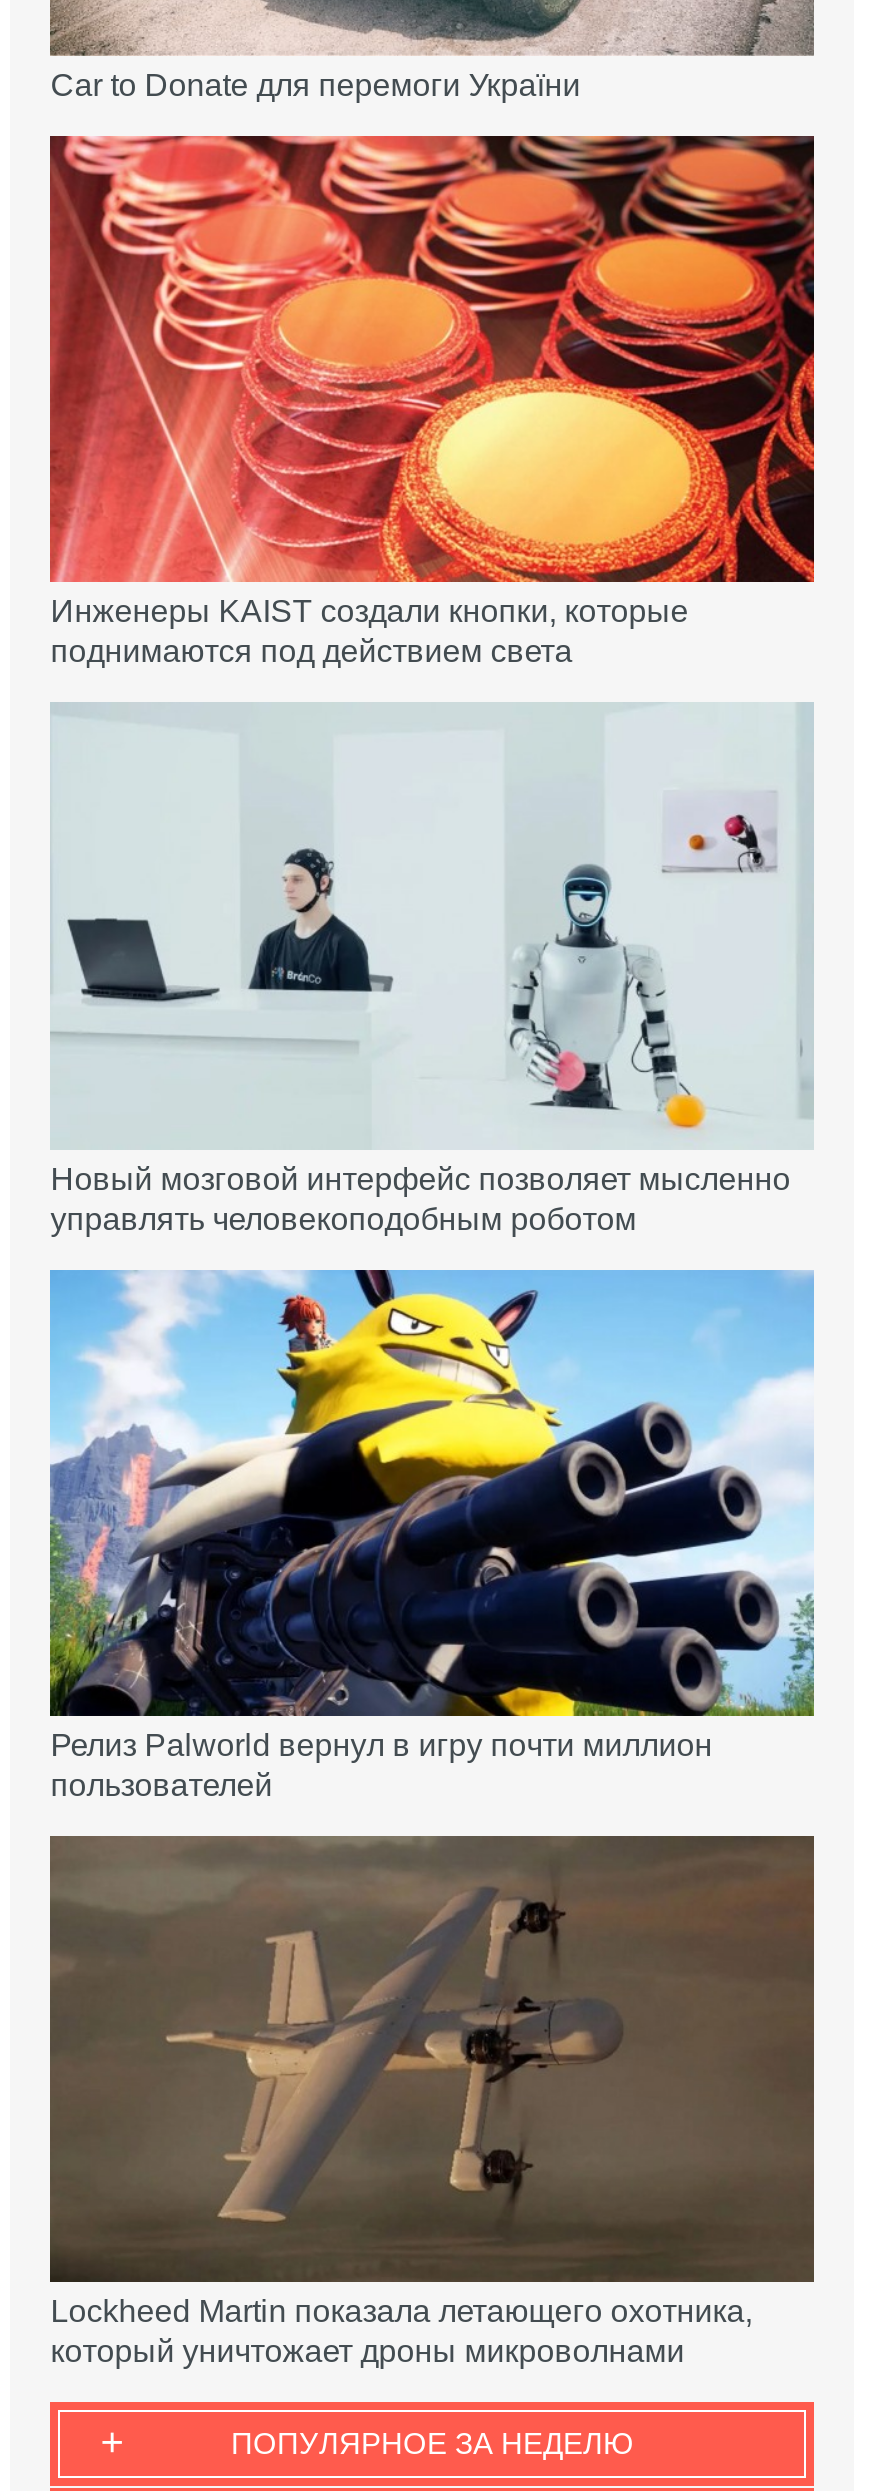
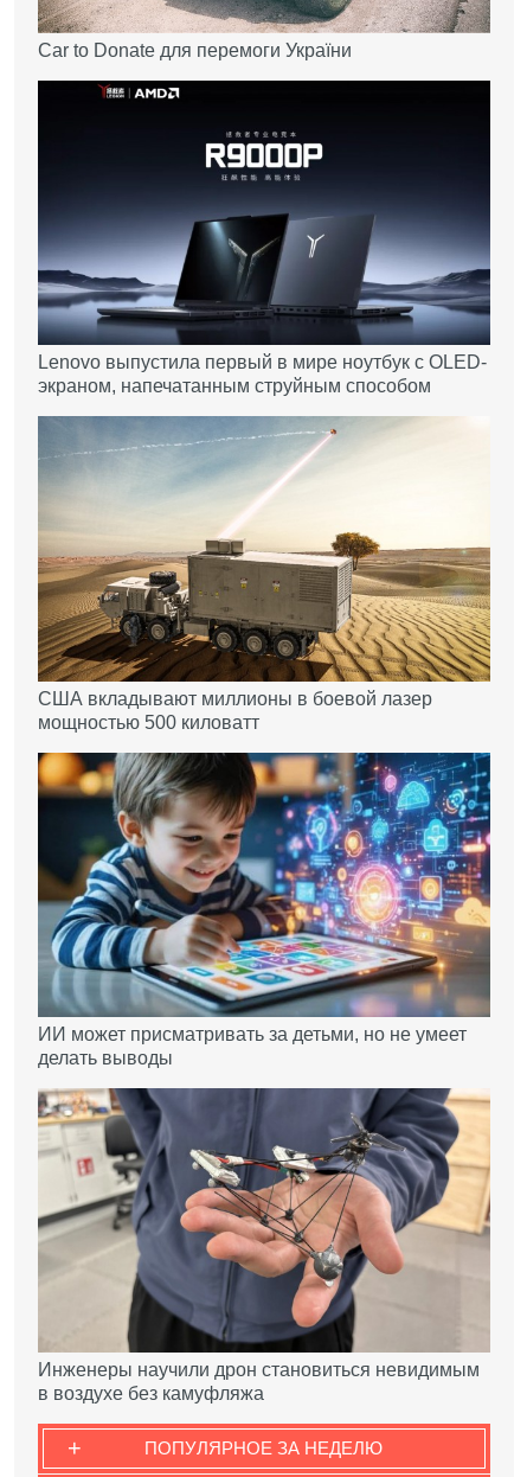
[48,134,816,668] [image] | Инженеры KAIST создали кнопки, которые | поднимаются под действием света -> [37,79,491,396] [image] | Lenovo выпустила первый в мире ноутбук с OLED- | экраном, напечатанным струйным способом
[50,702,814,1235] [image] | Новый мозговой интерфейс позволяет мысленно | управлять человекоподобным роботом -> [37,416,491,732] [image] | США вкладывают миллионы в боевой лазер | мощностью 500 киловатт
[48,1268,814,1802] [image] | Релиз Palworld вернул в игру почти миллион | пользователей -> [37,752,491,1068] [image] | ИИ может присматривать за детьми, но не умеет | делать выводы
[48,1834,816,2369] [image] | Lockheed Martin показала летающего охотника, | который уничтожает дроны микроволнами -> [38,1087,490,1404] [image] | Инженеры научили дрон становиться невидимым | в воздухе без камуфляжа

